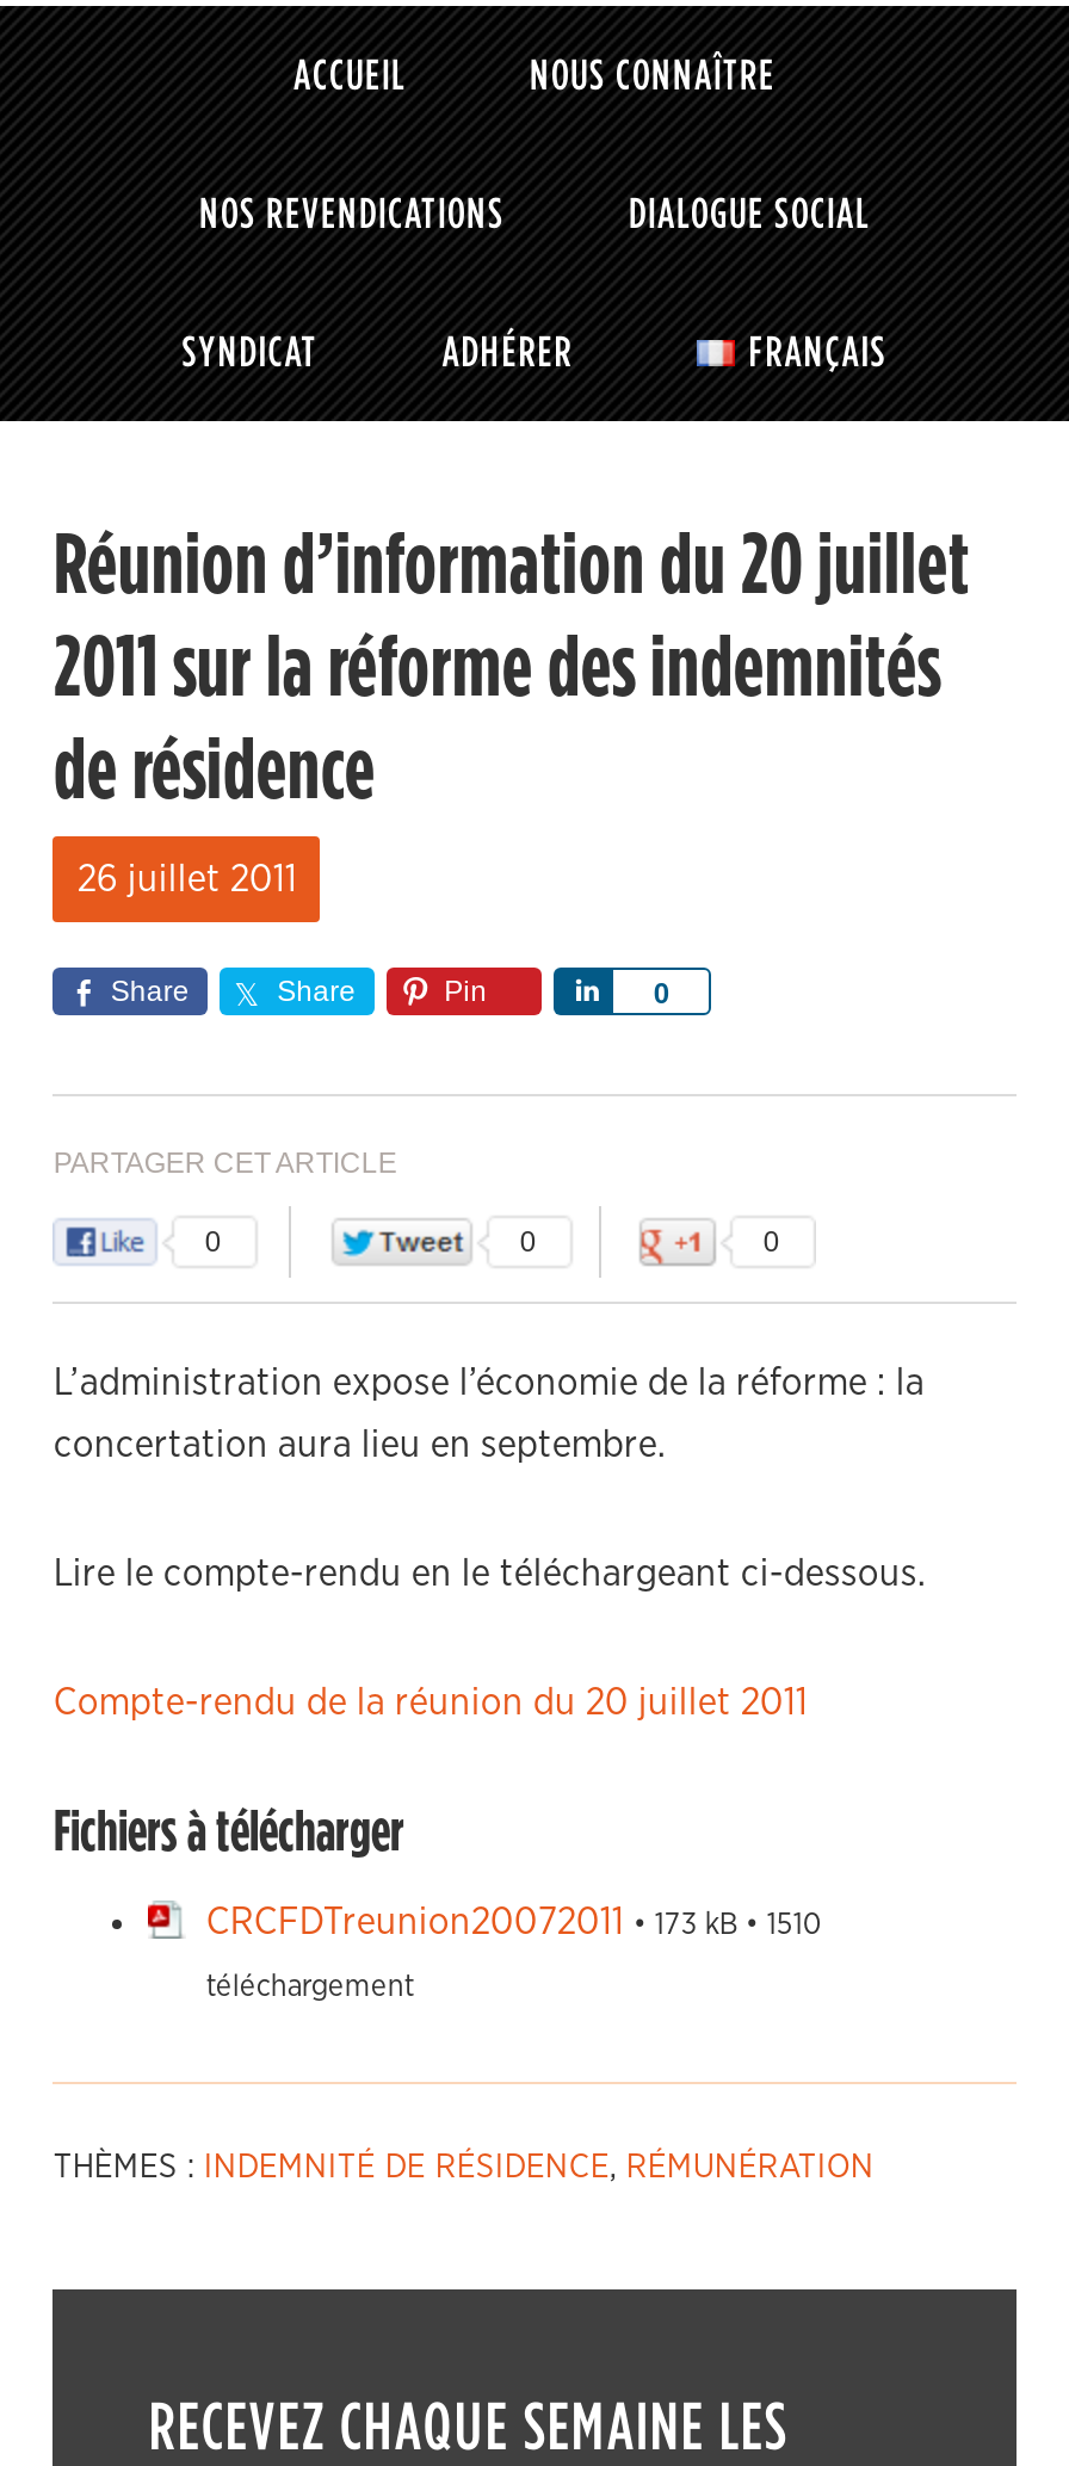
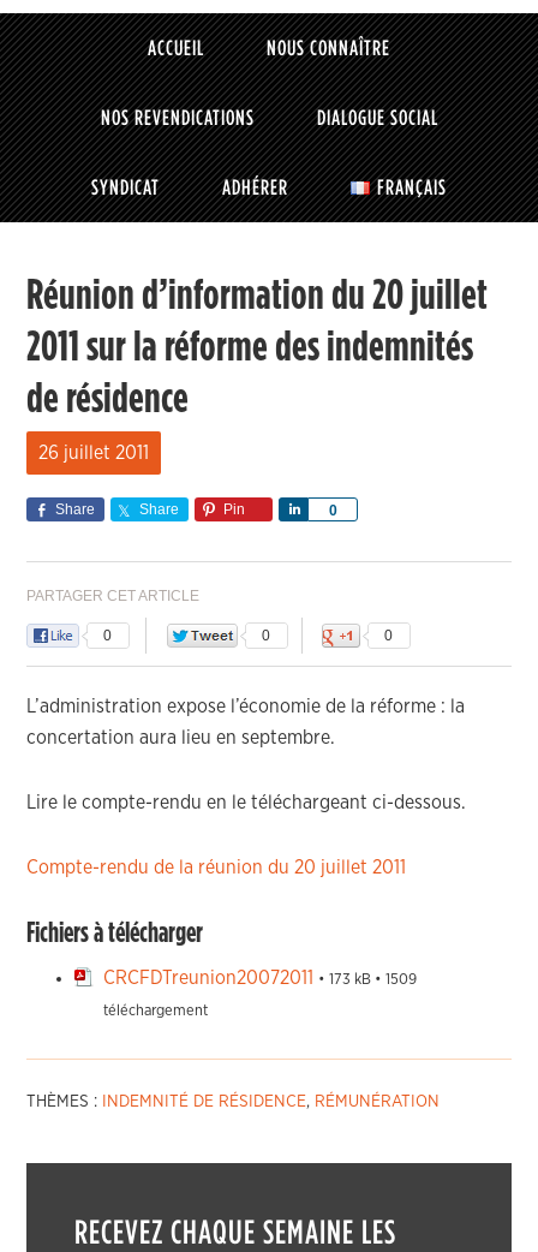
[206,1903,822,1941] CRCFDTreunion20072011 • 173 kB • 1510 -> [104,968,417,988] CRCFDTreunion20072011 • 173 kB • 1509

